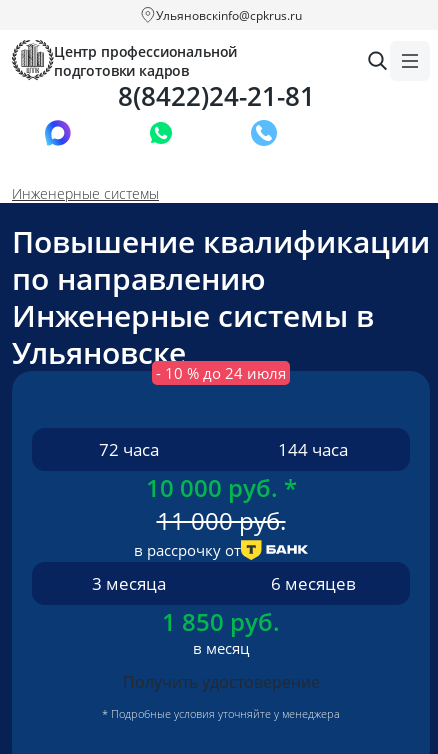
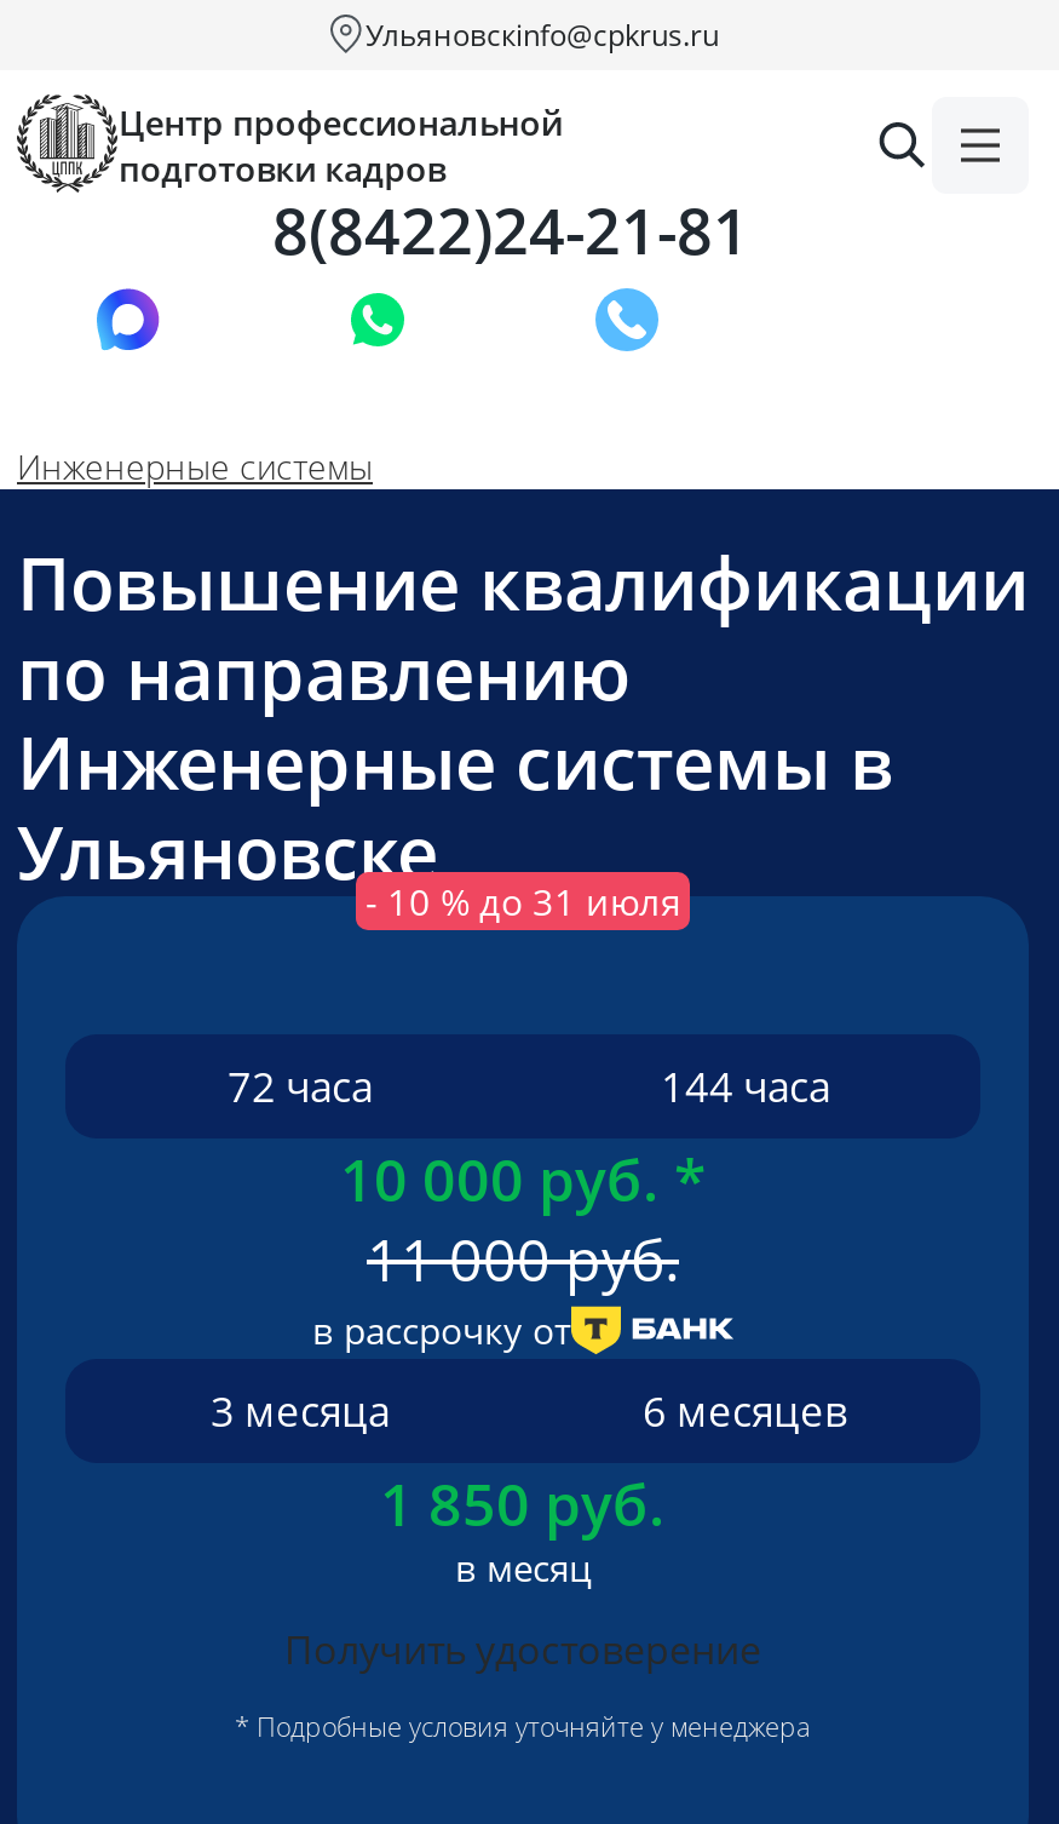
[12,332,286,383] Ульяновске - 10 % до 24 июля -> [17,803,680,926] Ульяновске - 10 % до 31 июля

